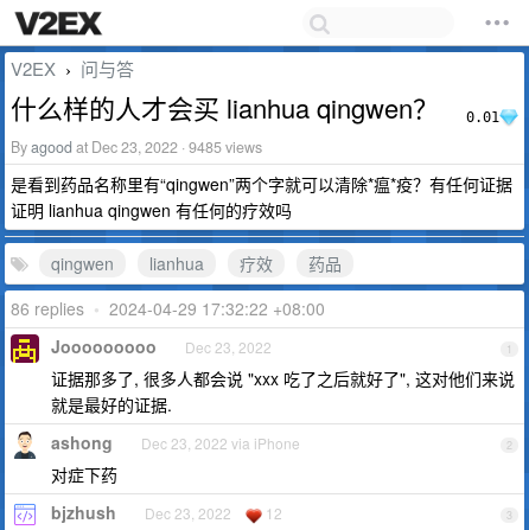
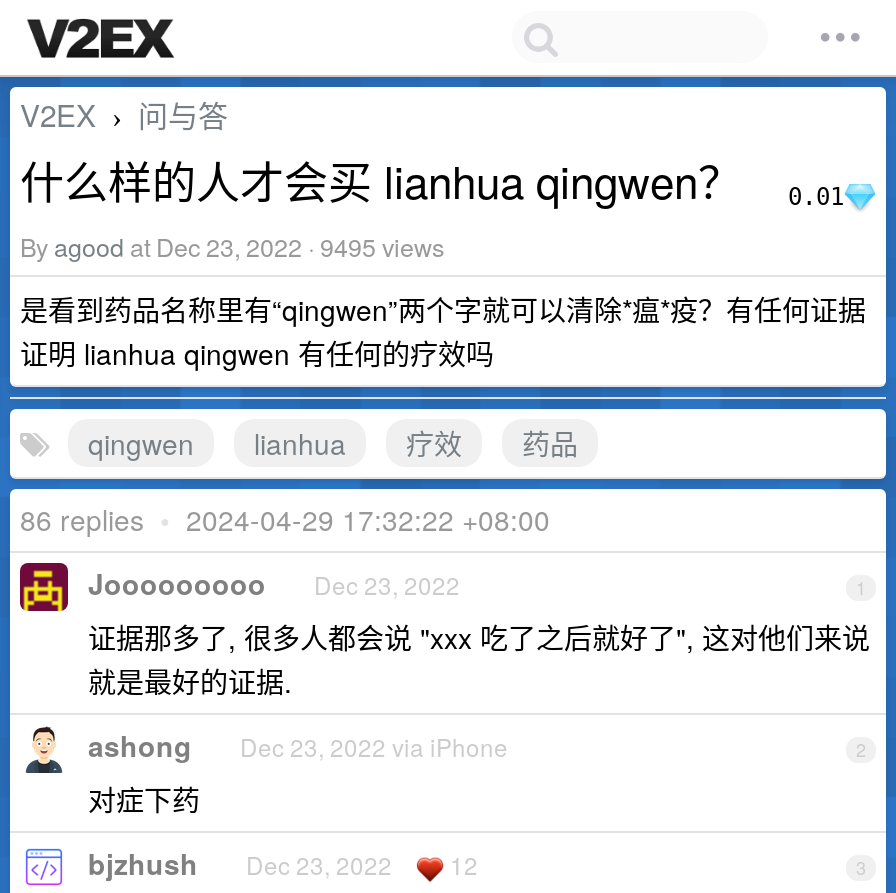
[11,136,262,158] By agood at Dec 23, 2022 · 9485 views -> [20,229,444,265] By agood at Dec 23, 2022 · 9495 views

